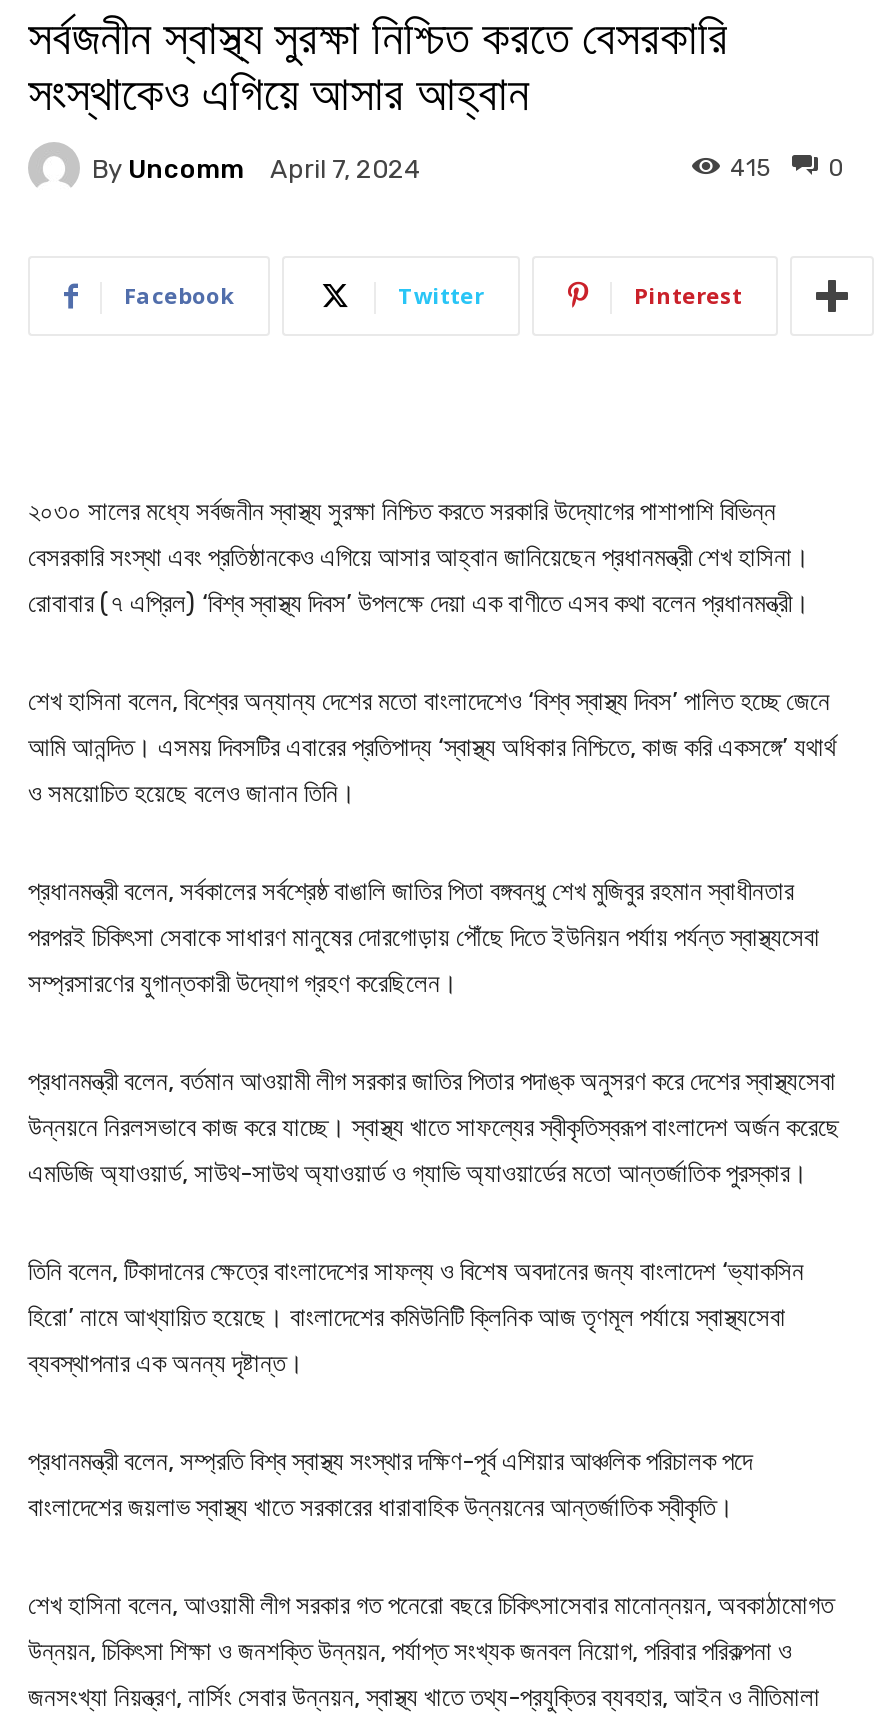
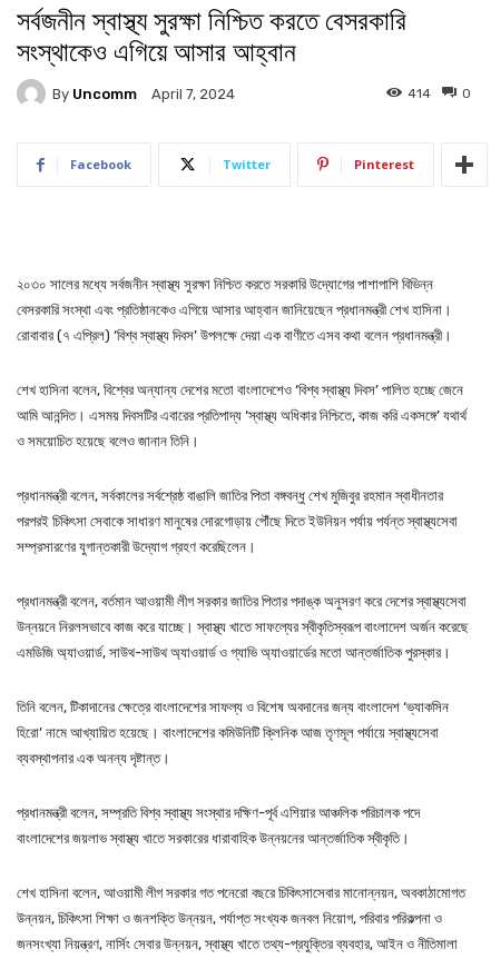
[730,154,844,182] 415 0 -> [407,86,471,101] 414 0

